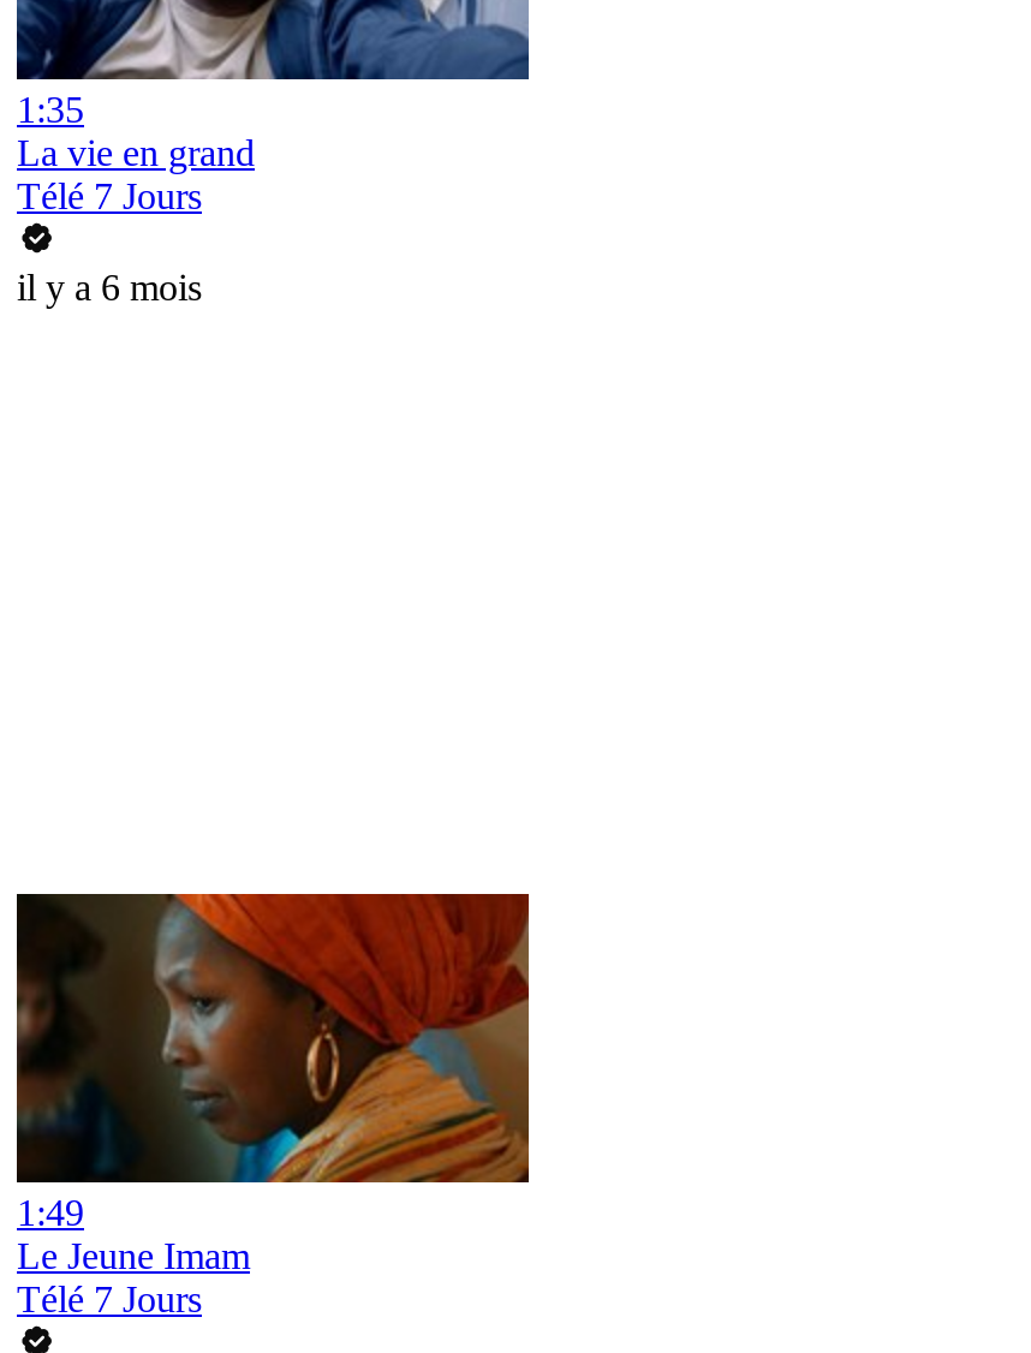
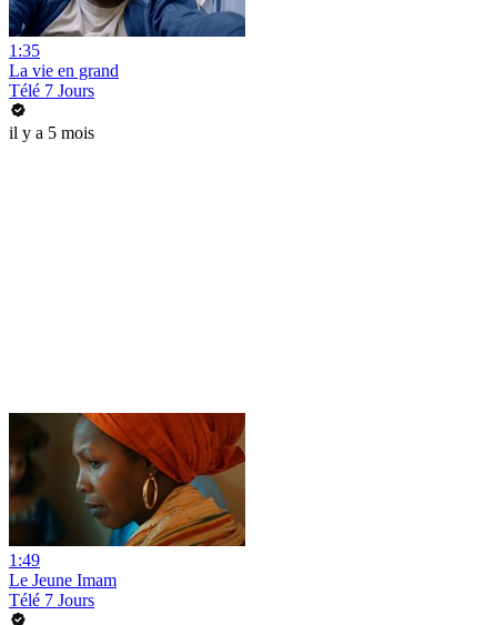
[17,267,202,308] il y a 6 mois -> [9,124,94,142] il y a 5 mois

